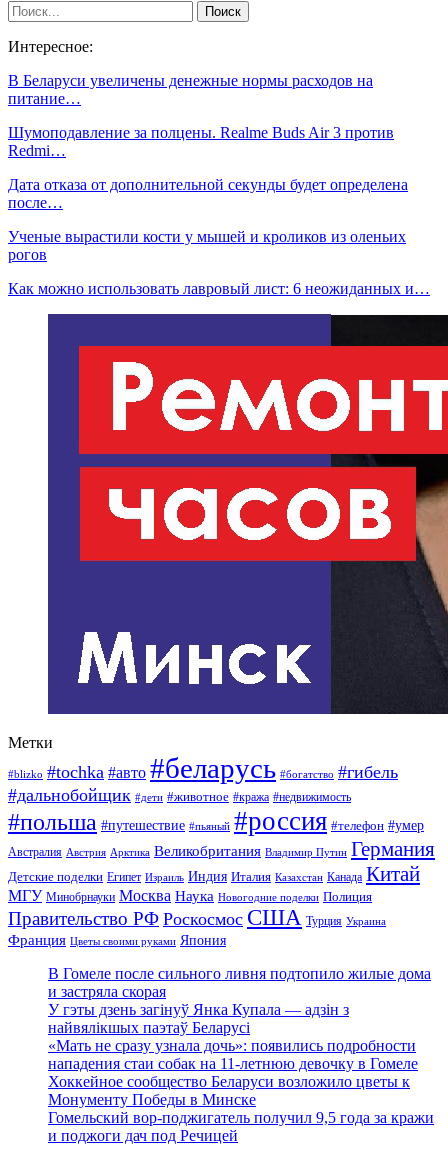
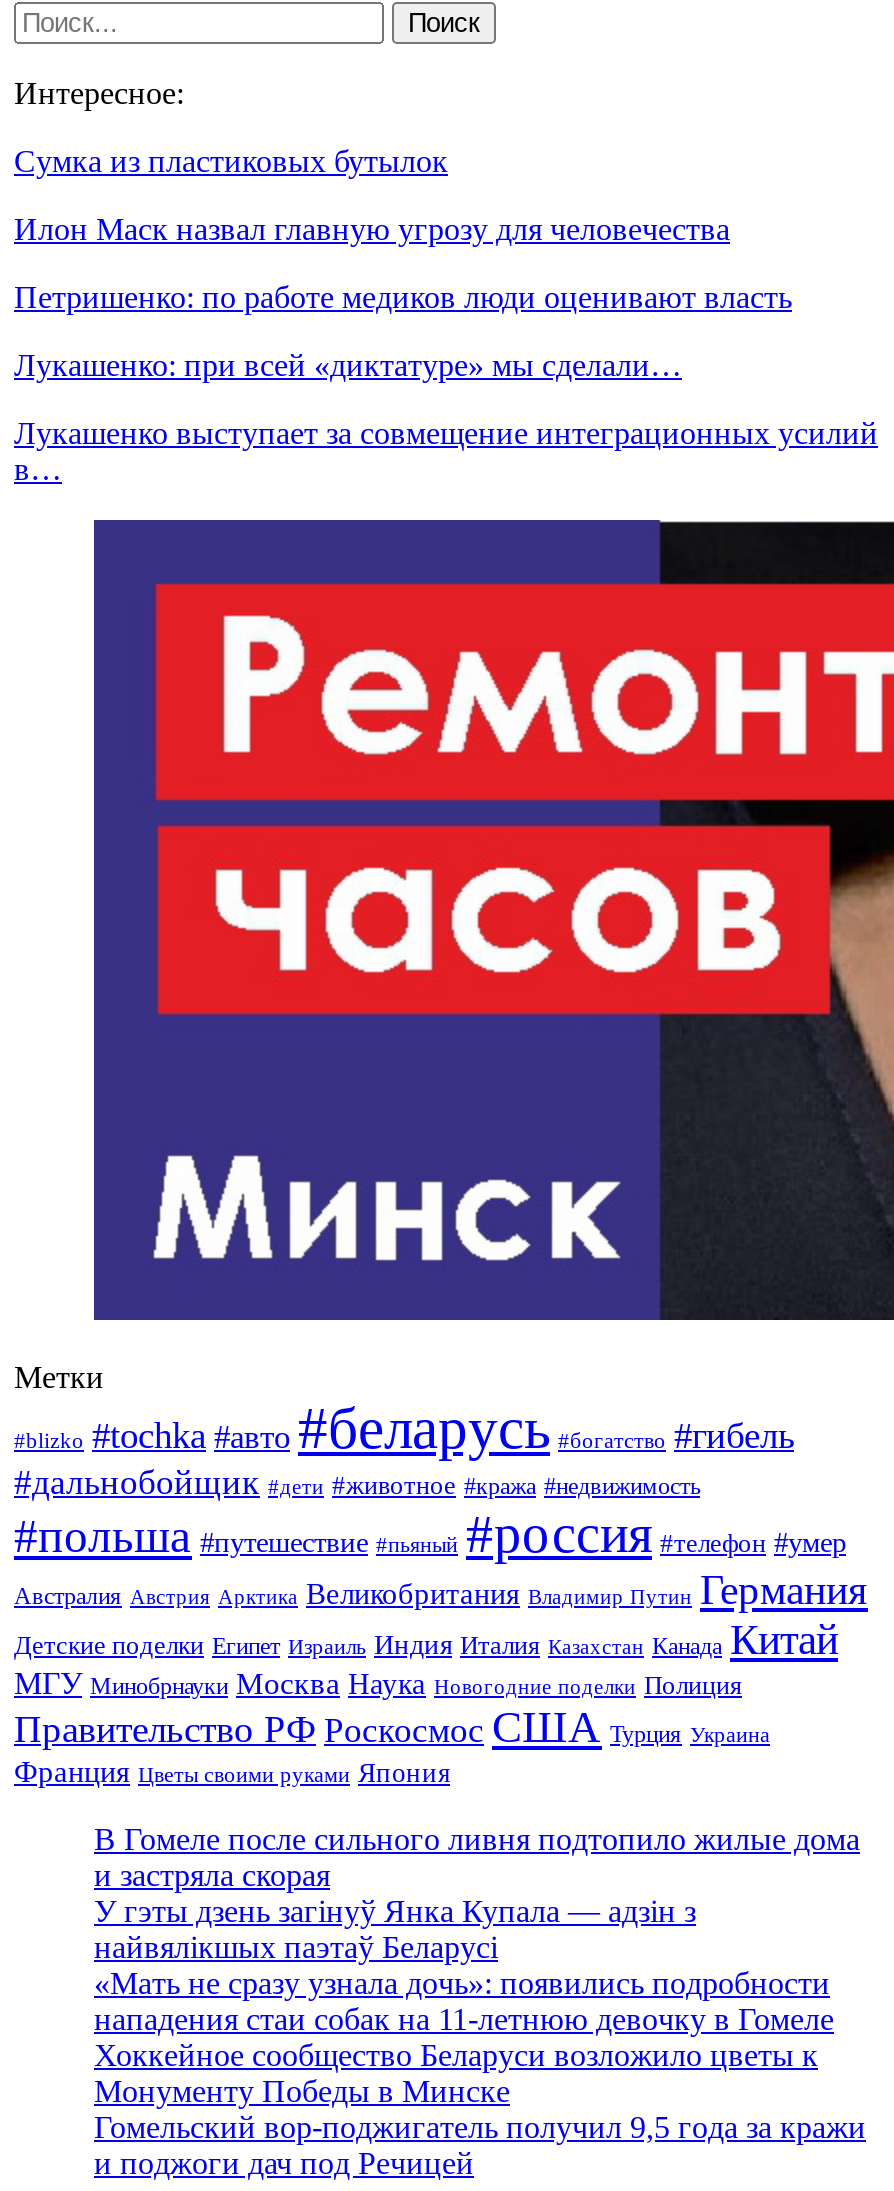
[8,72,373,107] В Беларуси увеличены денежные нормы расходов на | питание… -> [14,144,448,178] Сумка из пластиковых бутылок
[8,124,394,159] Шумоподавление за полцены. Realme Buds Air 3 против | Redmi… -> [14,212,730,246] Илон Маск назвал главную угрозу для человечества
[8,176,408,211] Дата отказа от дополнительной секунды будет определена | после… -> [14,280,792,314] Петришенко: по работе медиков люди оценивают власть
[8,228,406,263] Ученые вырастили кости у мышей и кроликов из оленьих | рогов -> [14,348,682,382] Лукашенко: при всей «диктатуре» мы сделали…
[8,280,430,297] Как можно использовать лавровый лист: 6 неожиданных и… -> [14,416,878,486] Лукашенко выступает за совмещение интеграционных усилий | в…

